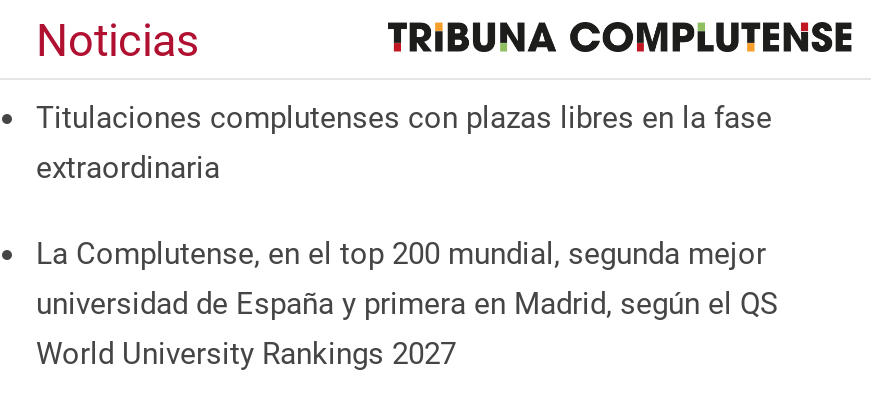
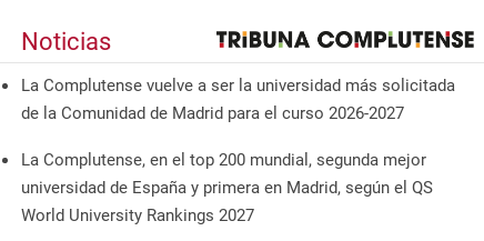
[36,101,772,187] Titulaciones complutenses con plazas libres en la fase | extraordinaria -> [21,75,455,123] La Complutense vuelve a ser la universidad más solicitada | de la Comunidad de Madrid para el curso 2026-2027

